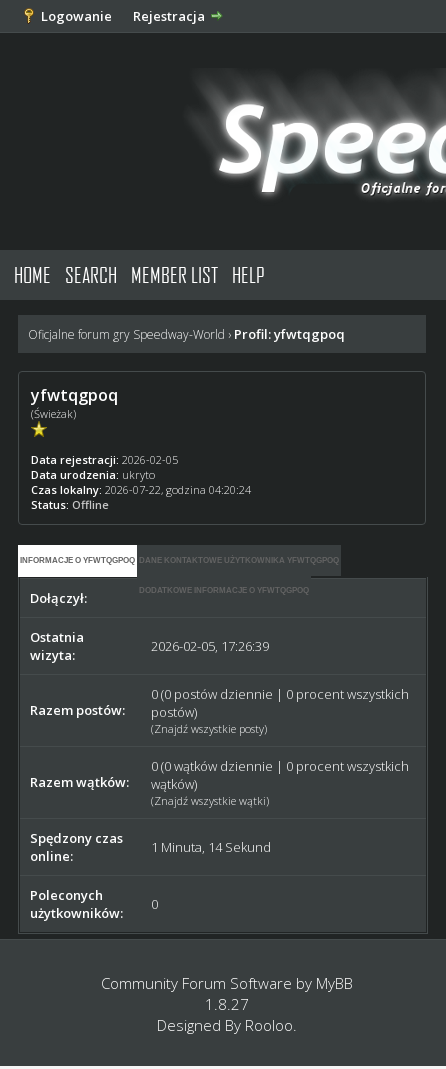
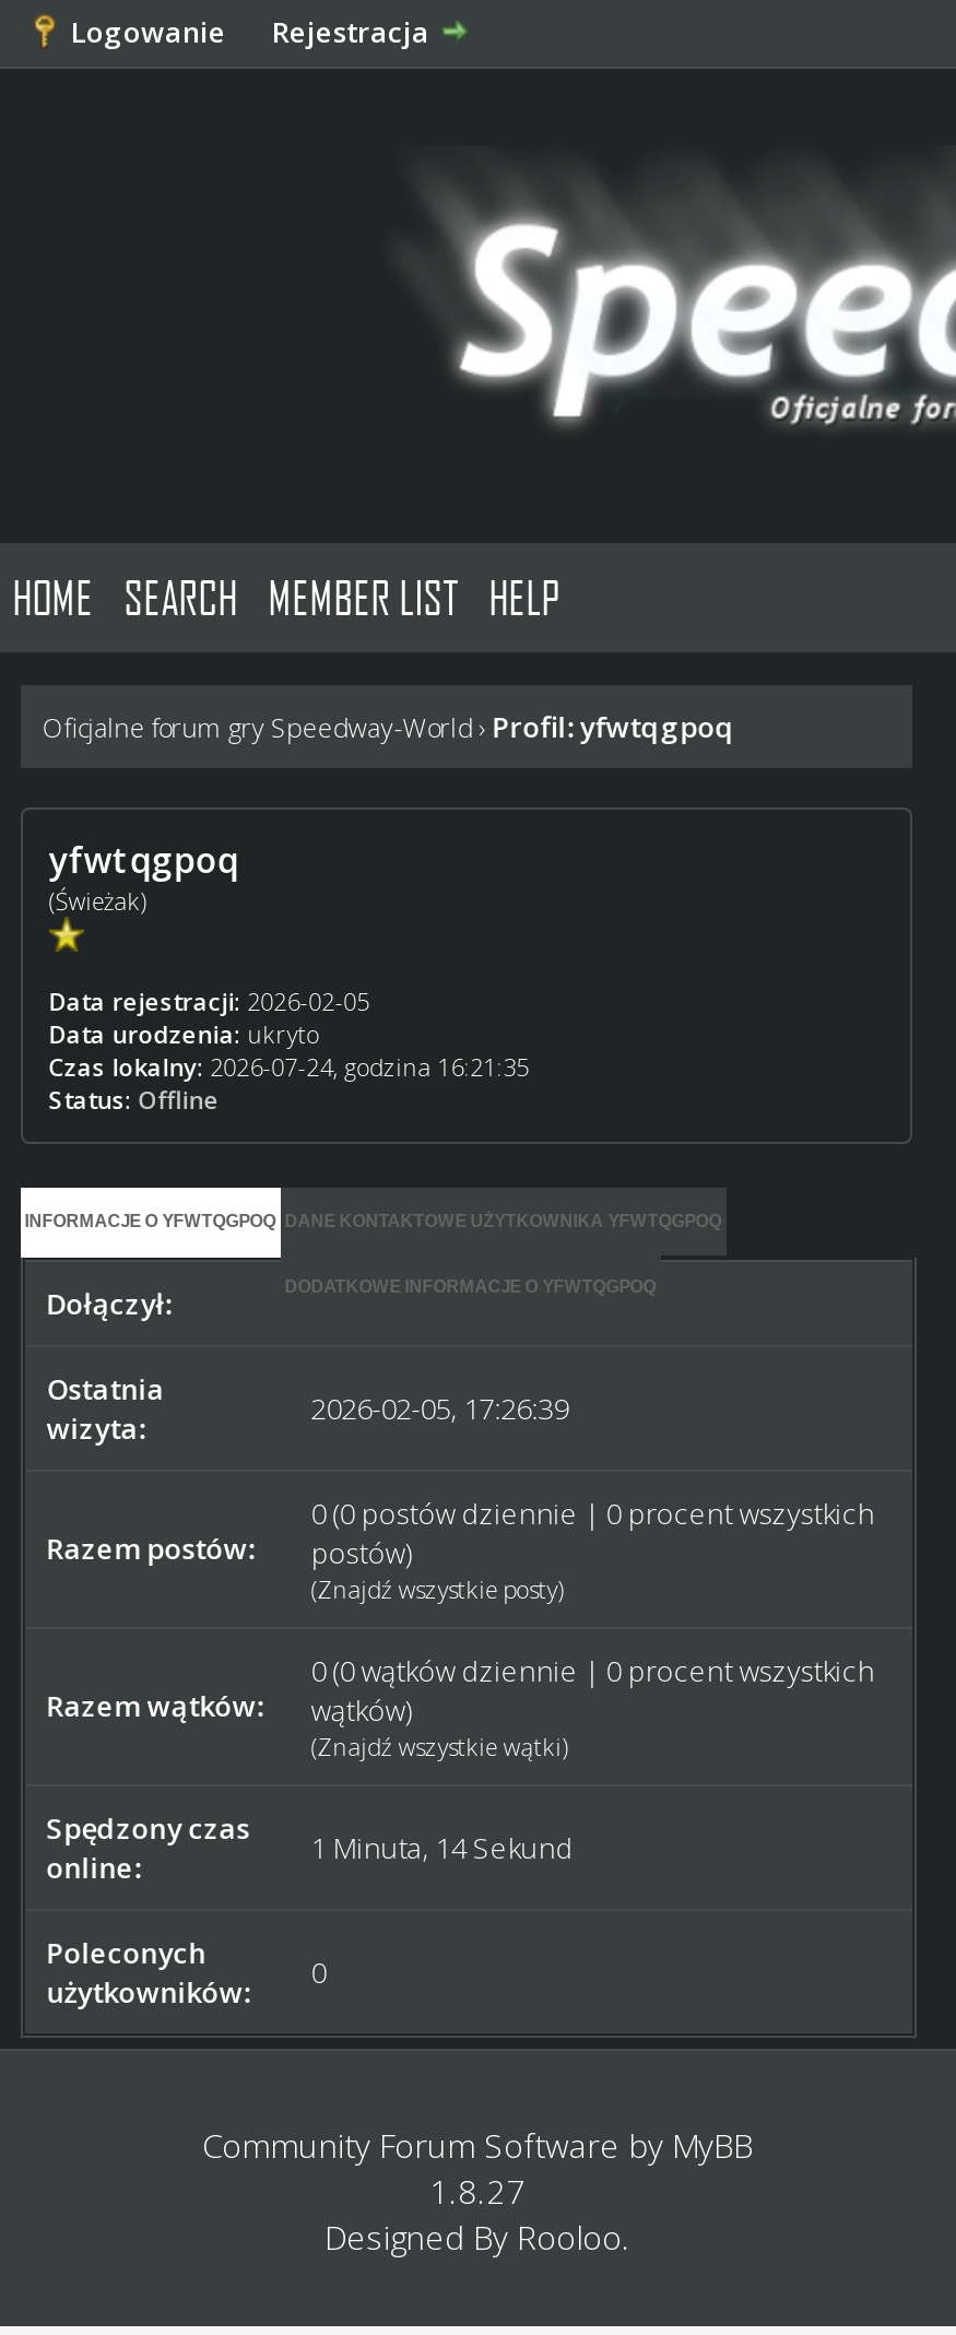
[31,482,251,497] Czas lokalny: 2026-07-22, godzina 04:20:24 -> [49,1050,529,1083] Czas lokalny: 2026-07-24, godzina 16:21:35

